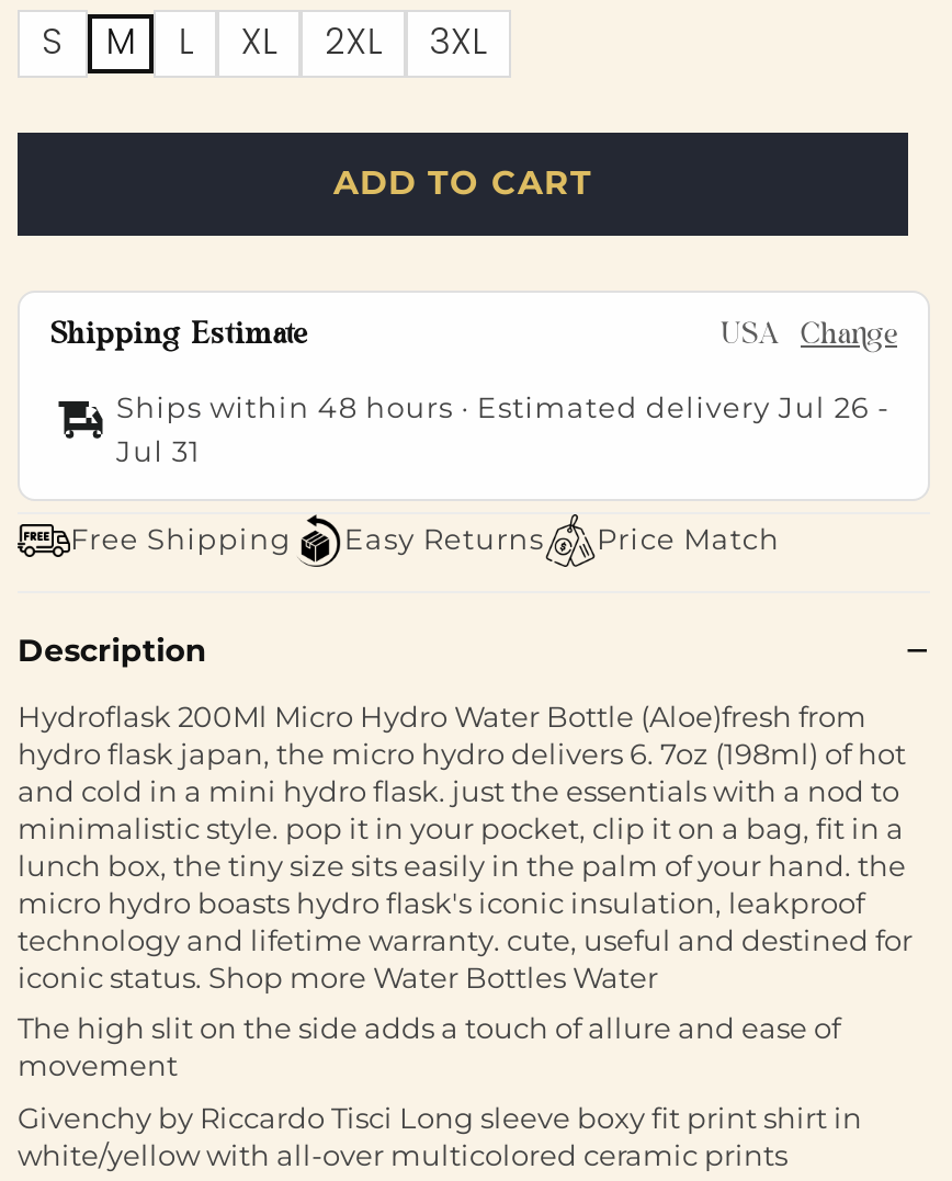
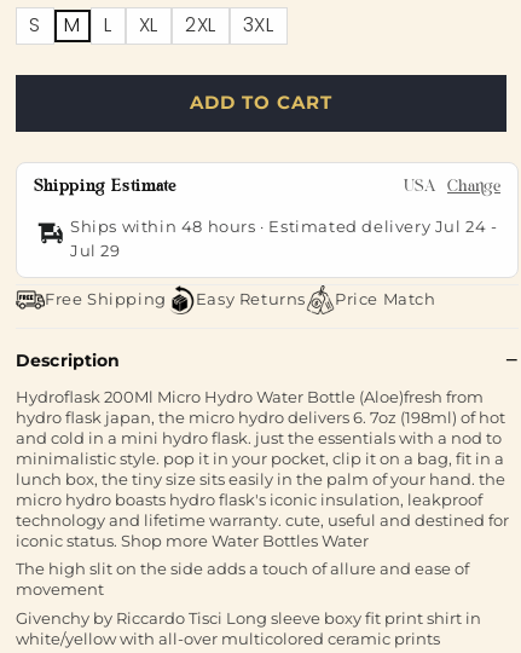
[116,388,890,423] Ships within 48 hours · Estimated delivery Jul 26 - -> [70,216,498,235] Ships within 48 hours · Estimated delivery Jul 24 -
[116,432,201,467] Jul 31 -> [70,240,120,259] Jul 29

